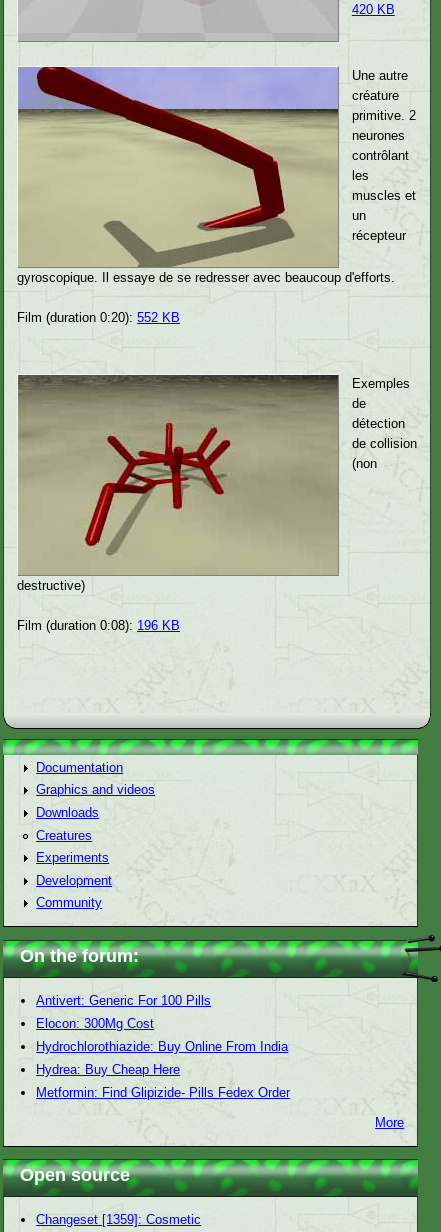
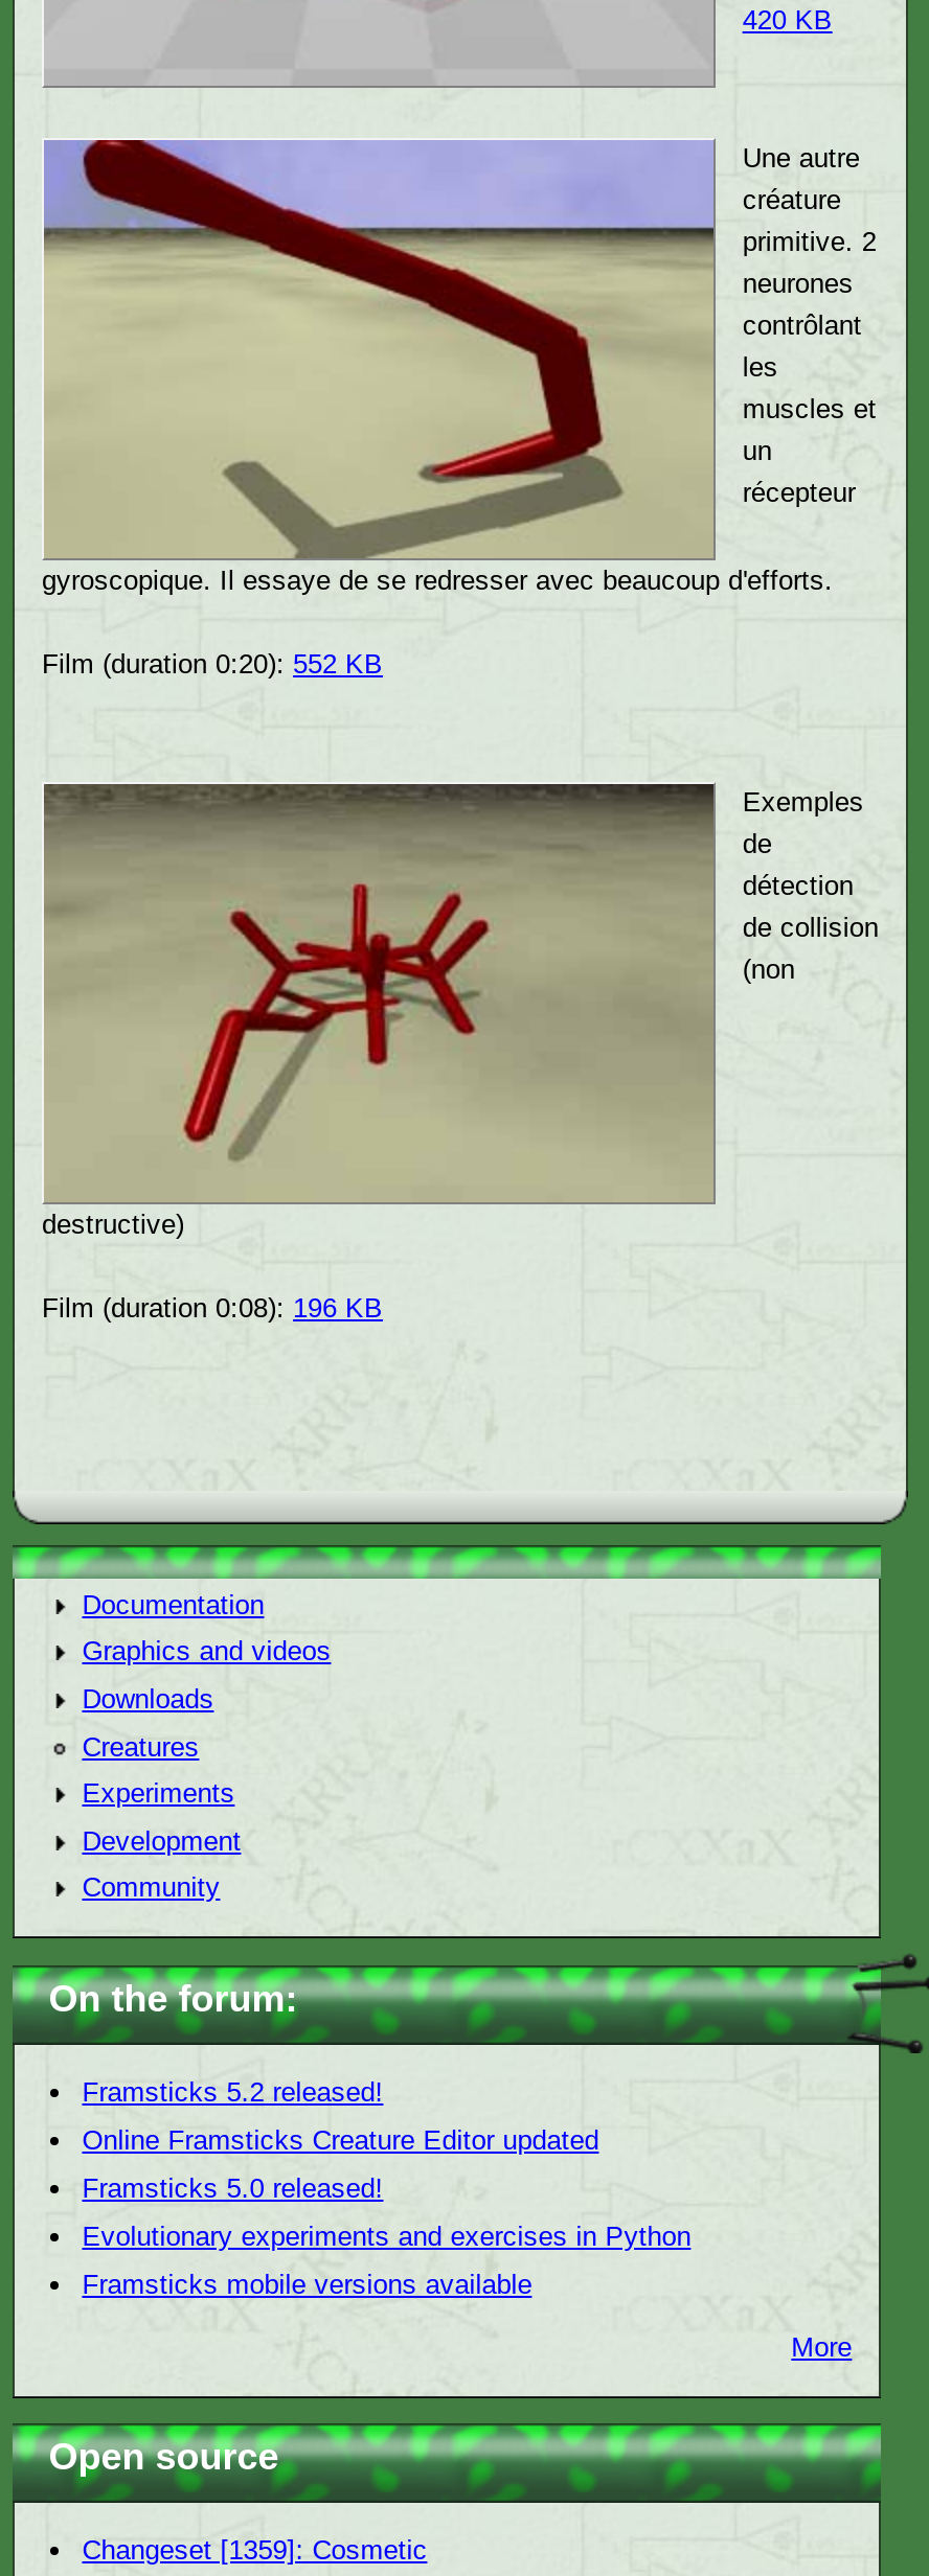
[36,992,211,1007] Antivert: Generic For 100 Pills -> [82,2075,383,2107] Framsticks 5.2 released!
[36,1016,154,1031] Elocon: 300Mg Cost -> [82,2124,599,2155] Online Framsticks Creature Editor updated
[36,1039,288,1054] Hydrochlorothiazide: Buy Online From India -> [82,2172,383,2204] Framsticks 5.0 released!
[36,1062,180,1077] Hydrea: Buy Cheap Here -> [82,2221,691,2252] Evolutionary experiments and exercises in Python
[36,1085,290,1100] Metformin: Find Glipizide- Pills Fedex Order -> [82,2269,532,2301] Framsticks mobile versions available

